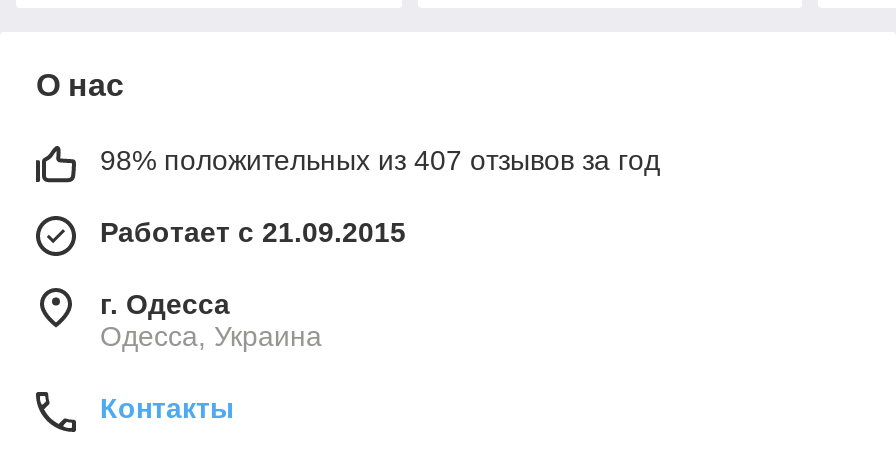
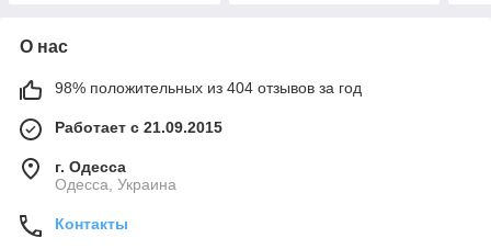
[100,144,660,176] 98% положительных из 407 отзывов за год -> [55,79,362,96] 98% положительных из 404 отзывов за год

